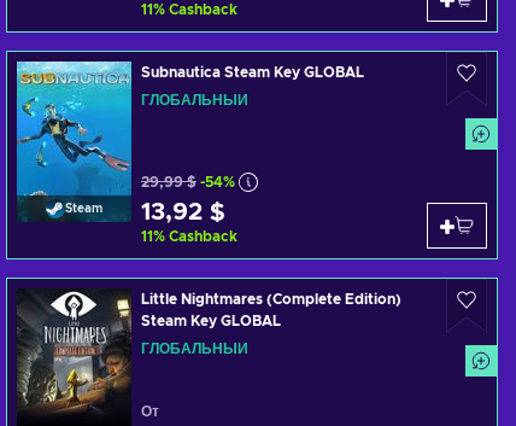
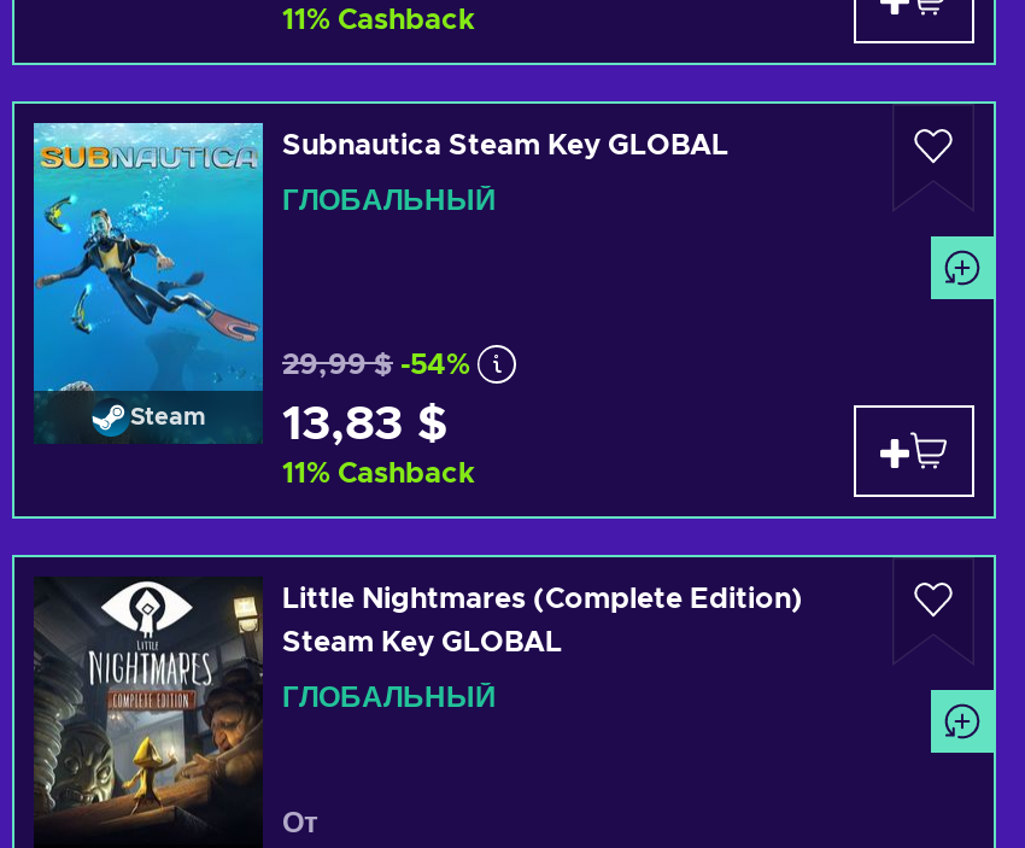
[141,200,225,224] 13,92 $ -> [282,400,449,449] 13,83 $

